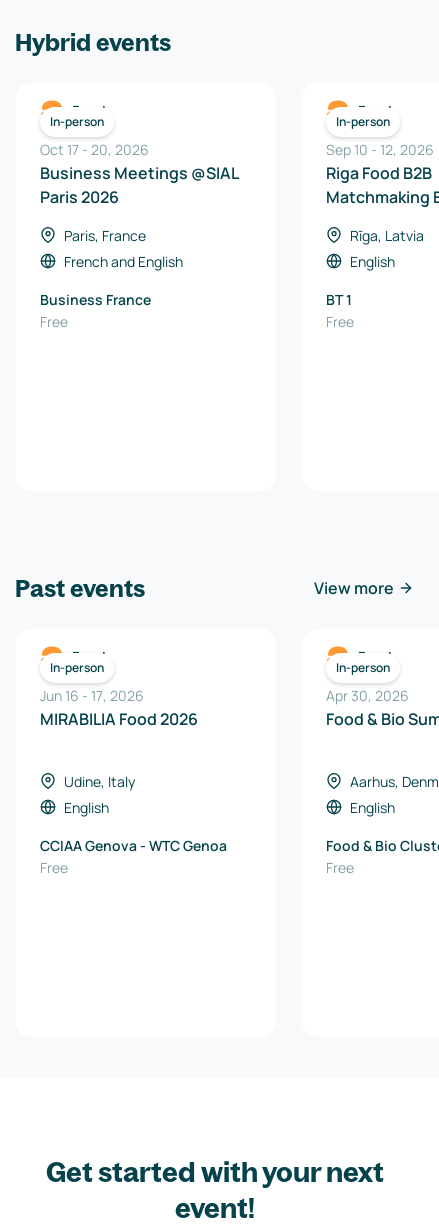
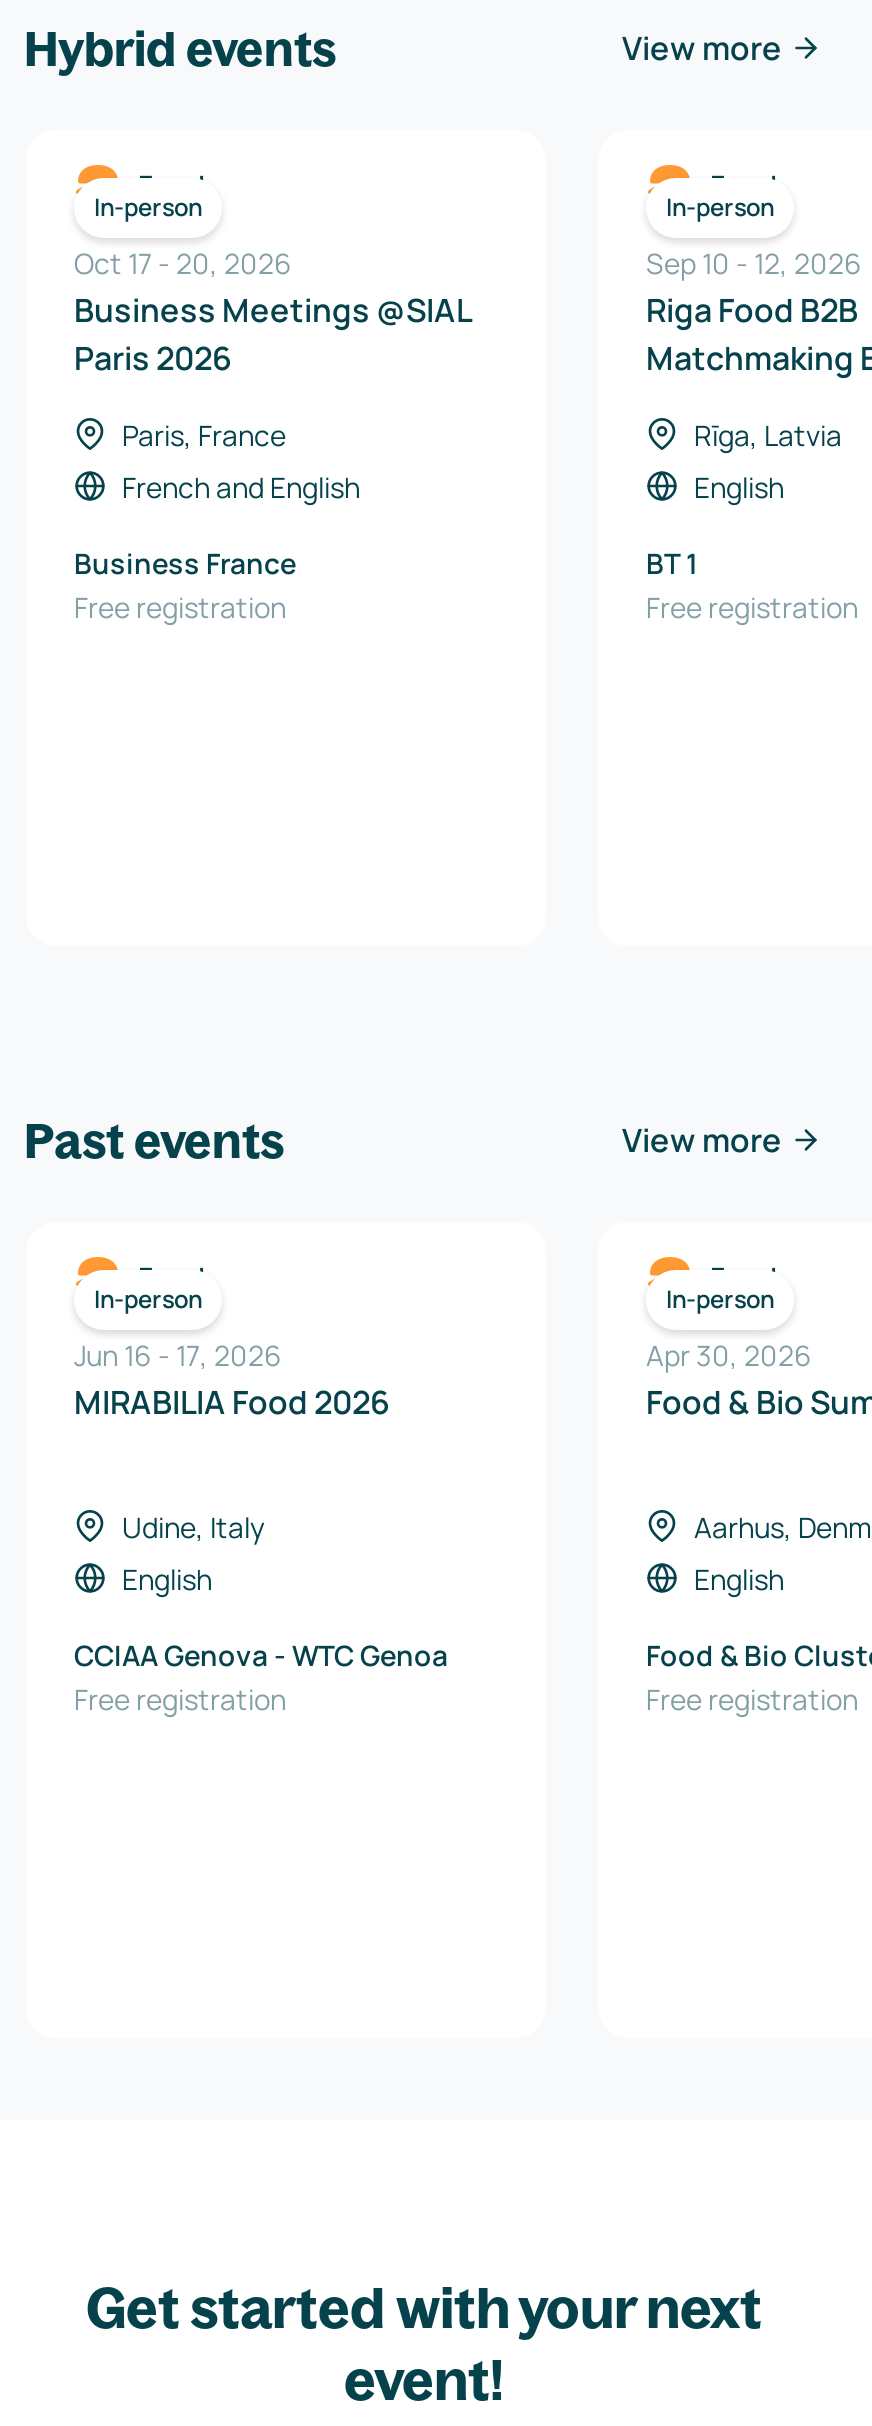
none -> [622,26,782,70] View more
[40,312,68,331] Free -> [74,588,286,626] Free registration
[326,312,354,331] Free -> [646,588,858,626] Free registration
[40,858,68,877] Free -> [74,1680,286,1718] Free registration
[326,858,354,877] Free -> [646,1680,858,1718] Free registration

